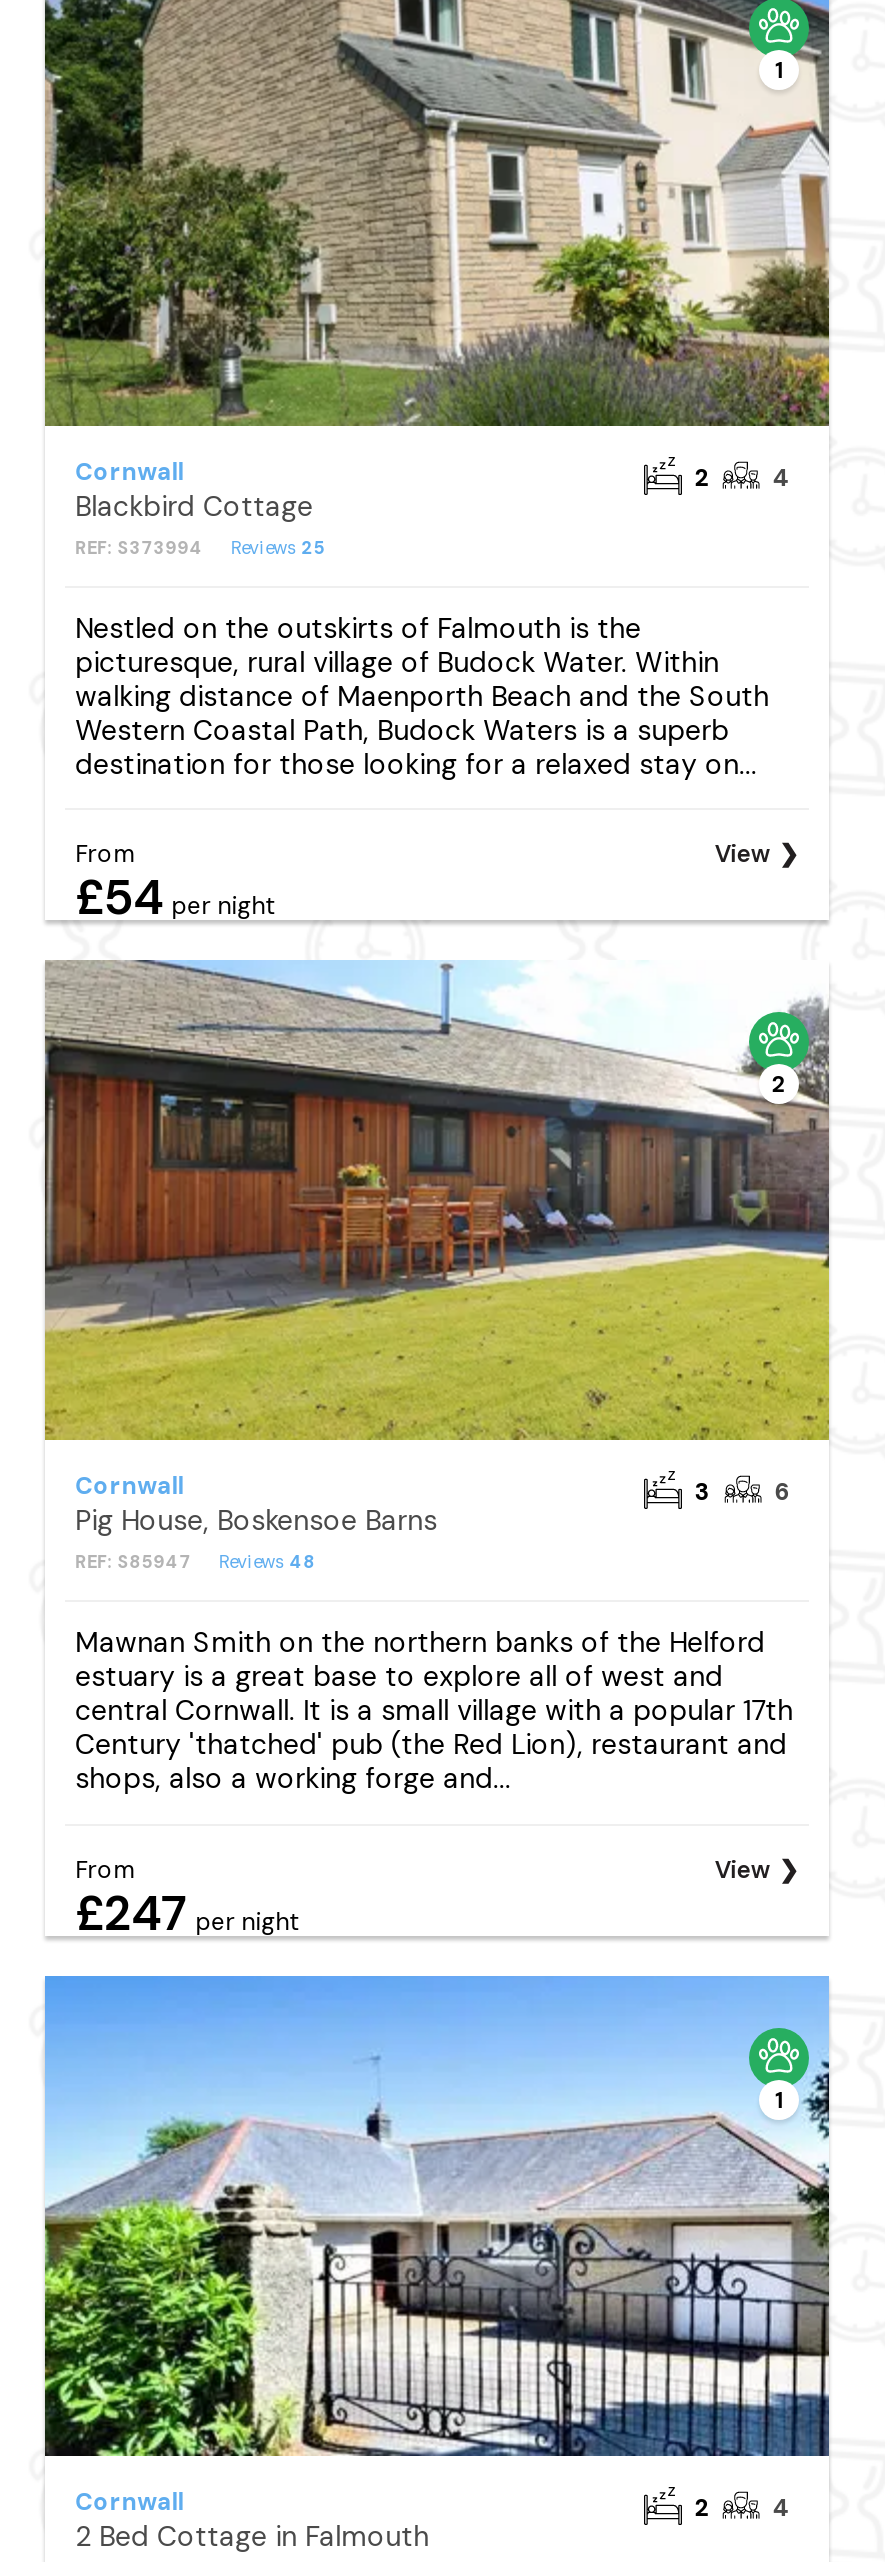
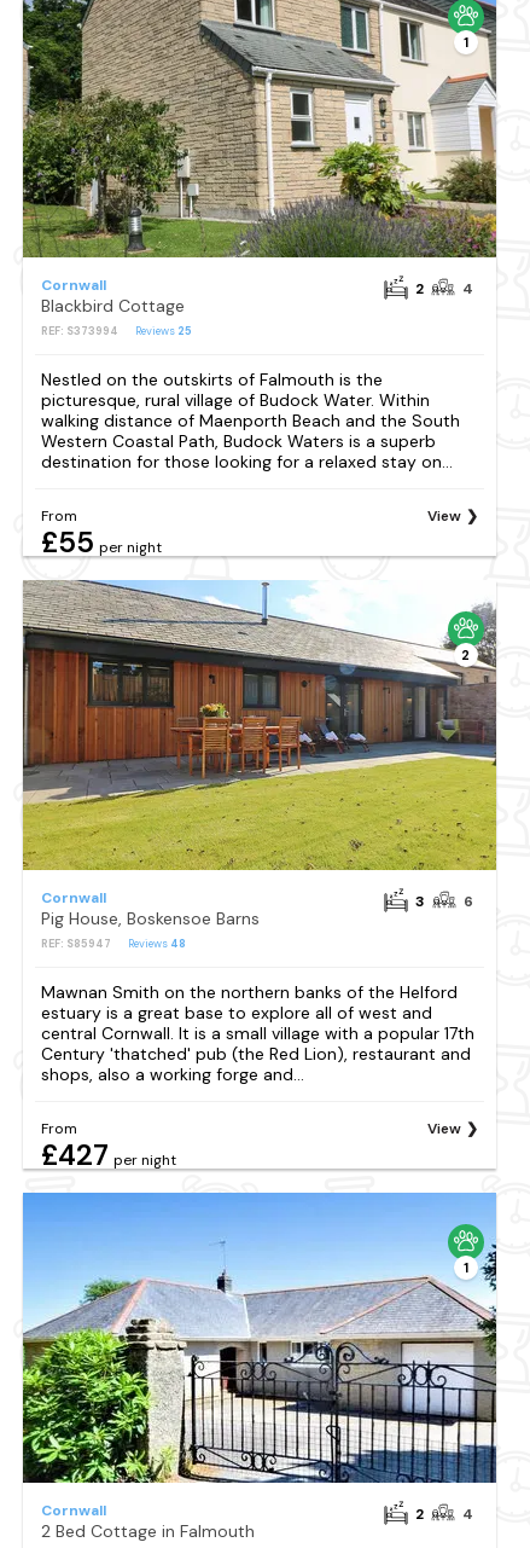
[75,866,275,928] £54 per night -> [41,523,162,561] £55 per night
[75,1880,299,1942] £247 per night -> [41,1136,177,1174] £427 per night

